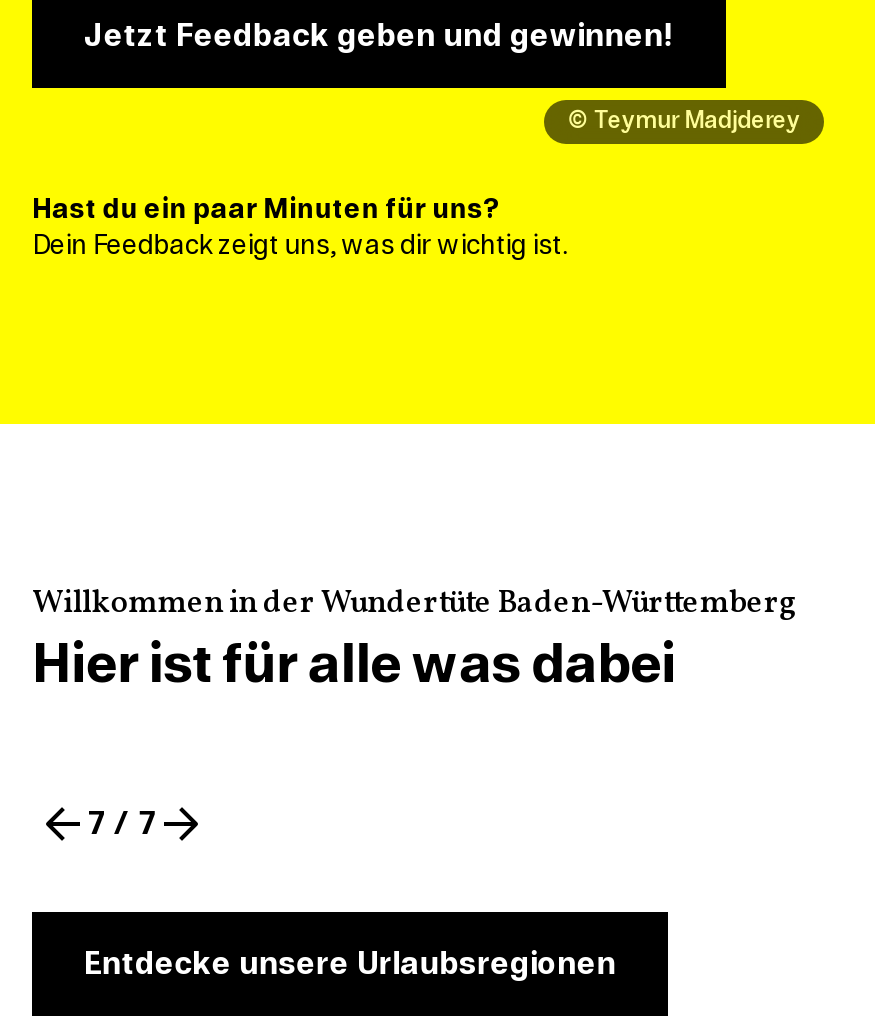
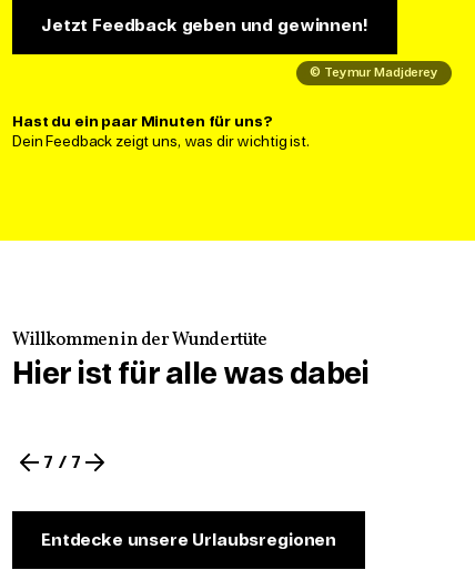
[32,582,797,626] Willkommen in der Wundertüte Baden-Württemberg -> [12,328,267,353] Willkommen in der Wundertüte

